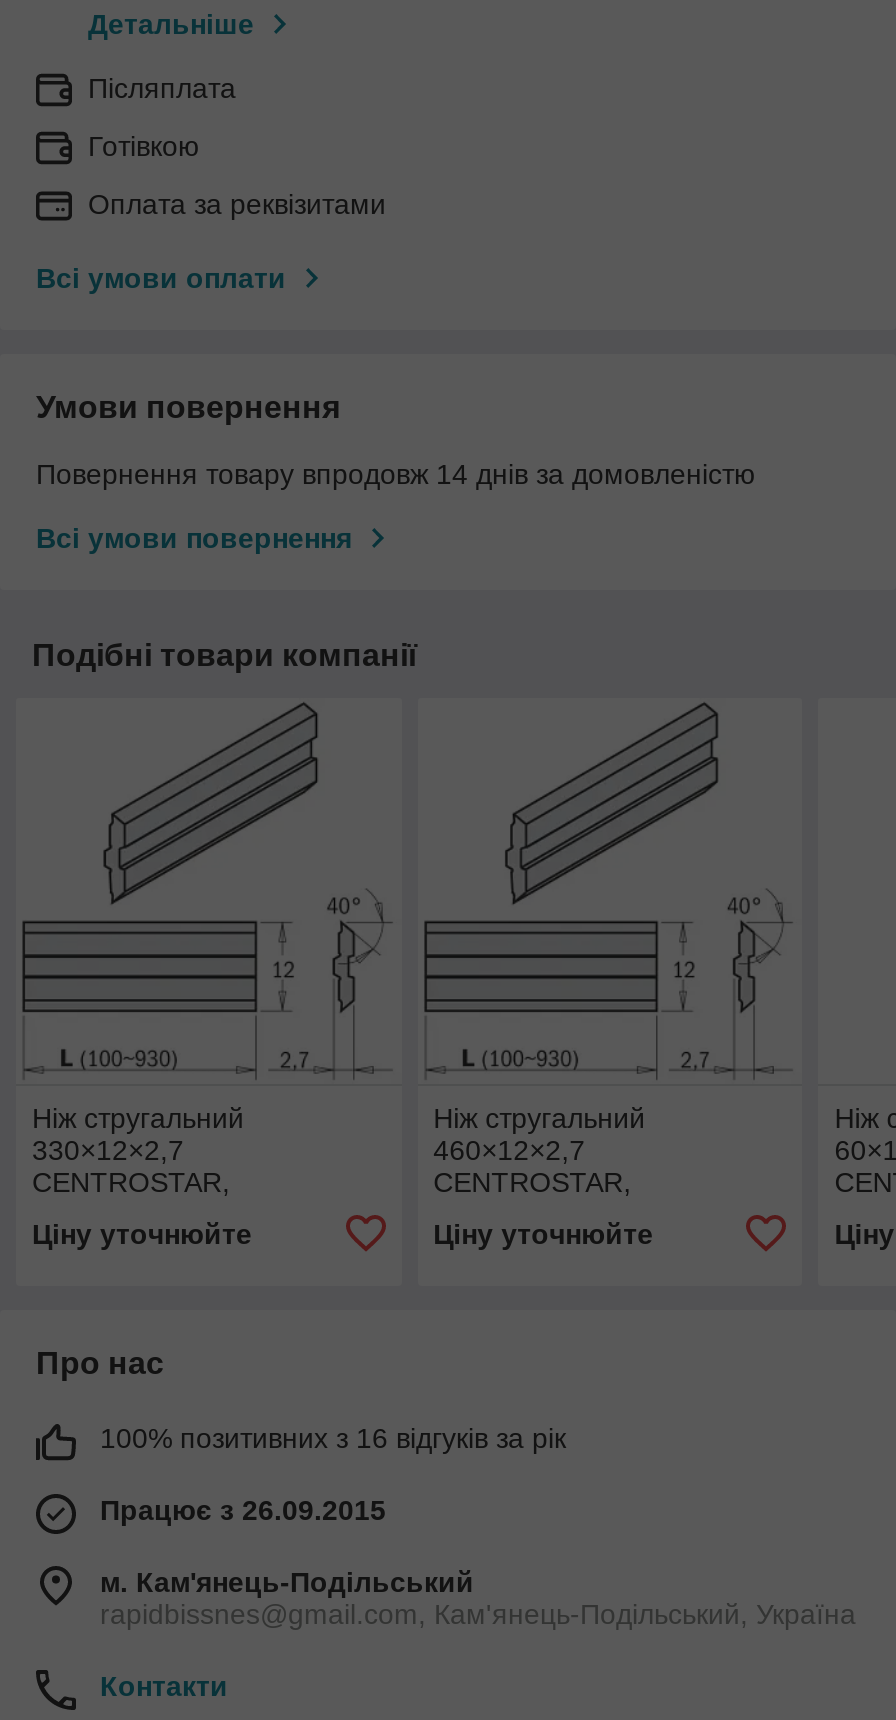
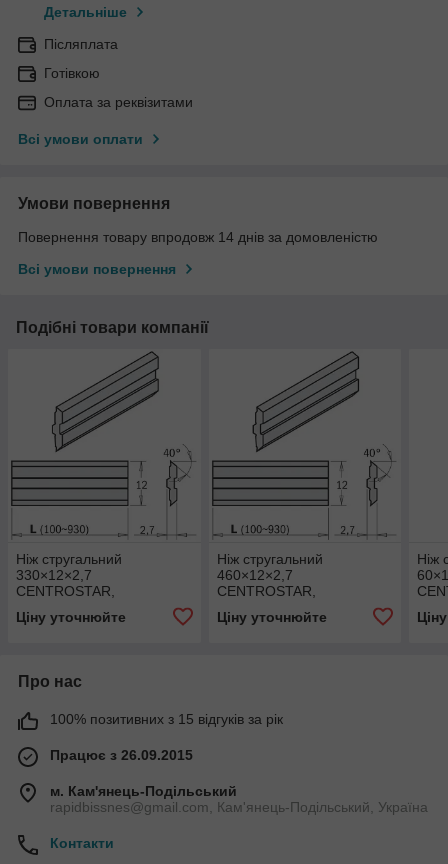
[100,1422,566,1454] 100% позитивних з 16 відгуків за рік -> [50,711,283,727] 100% позитивних з 15 відгуків за рік

